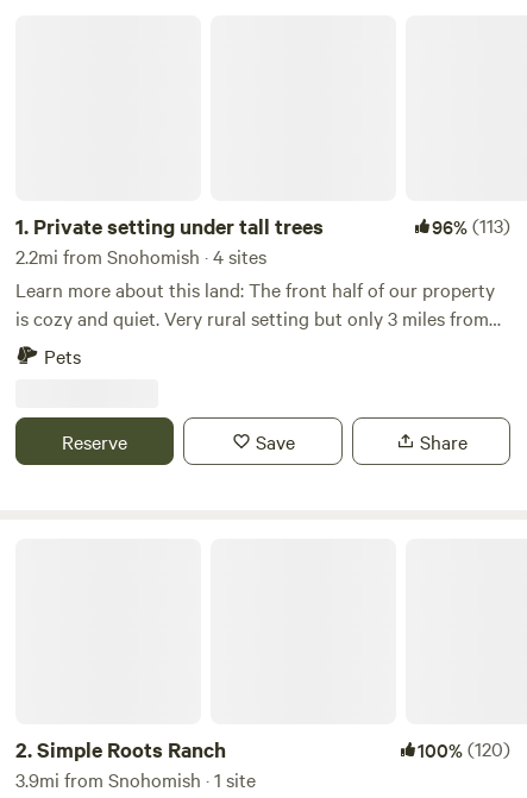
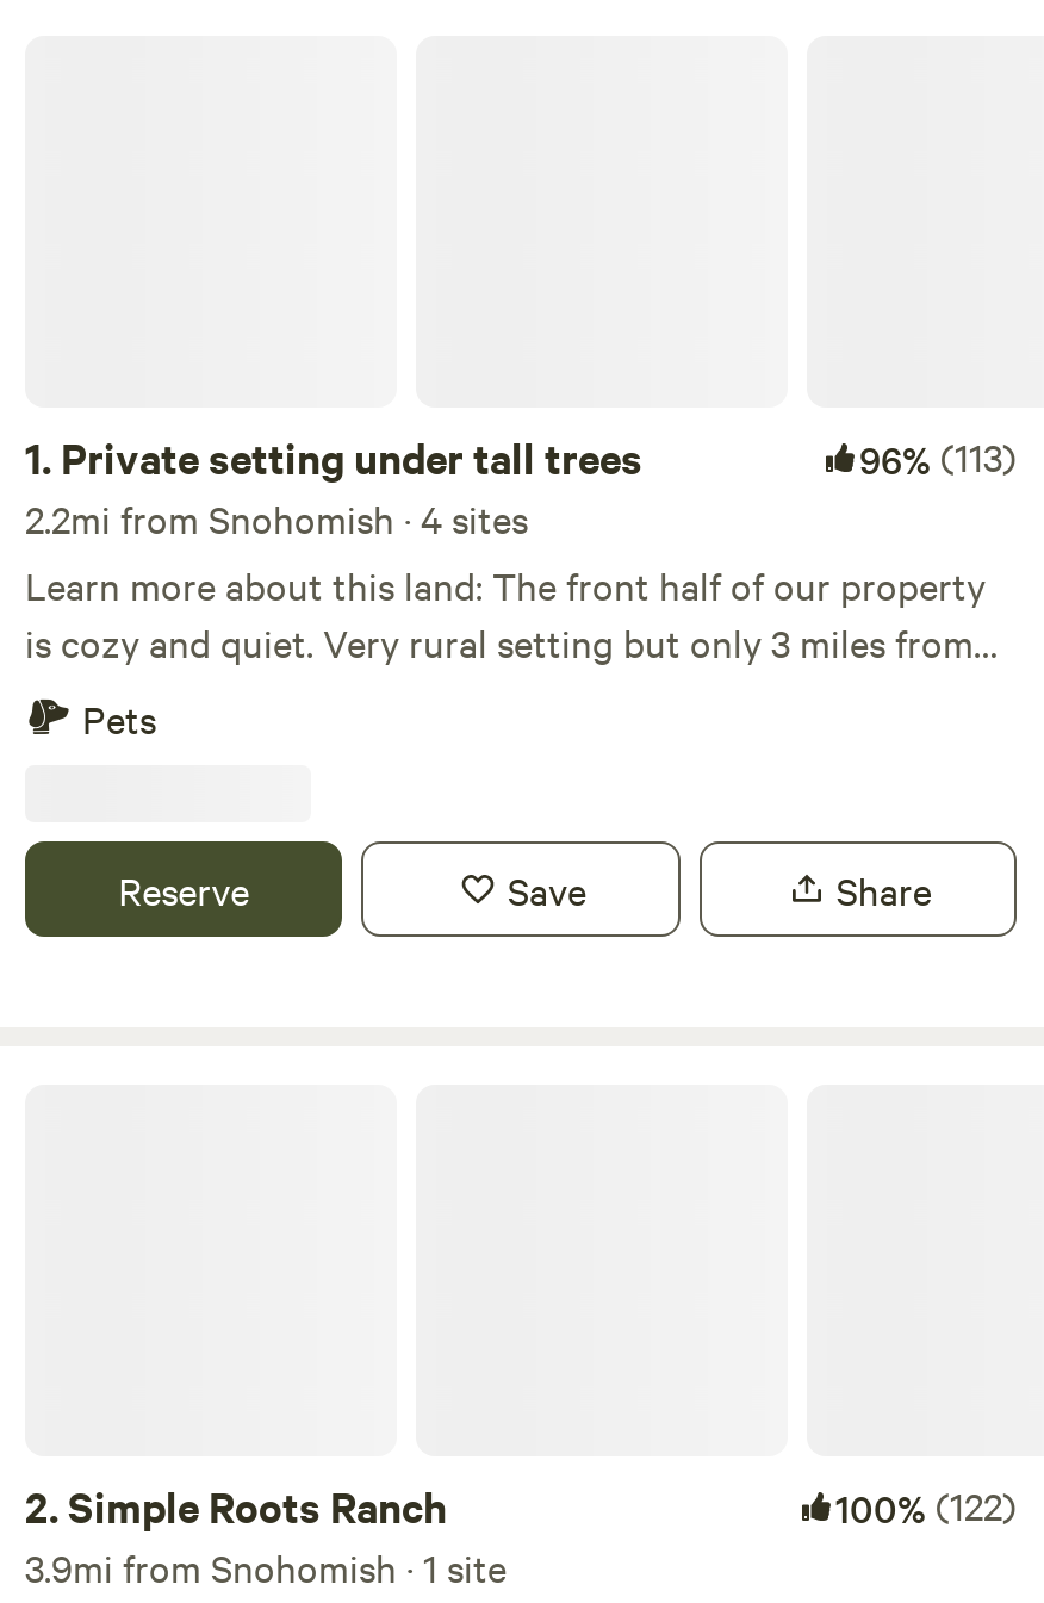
[418,735,510,762] 100% (120) -> [835,1478,1017,1533] 100% (122)

